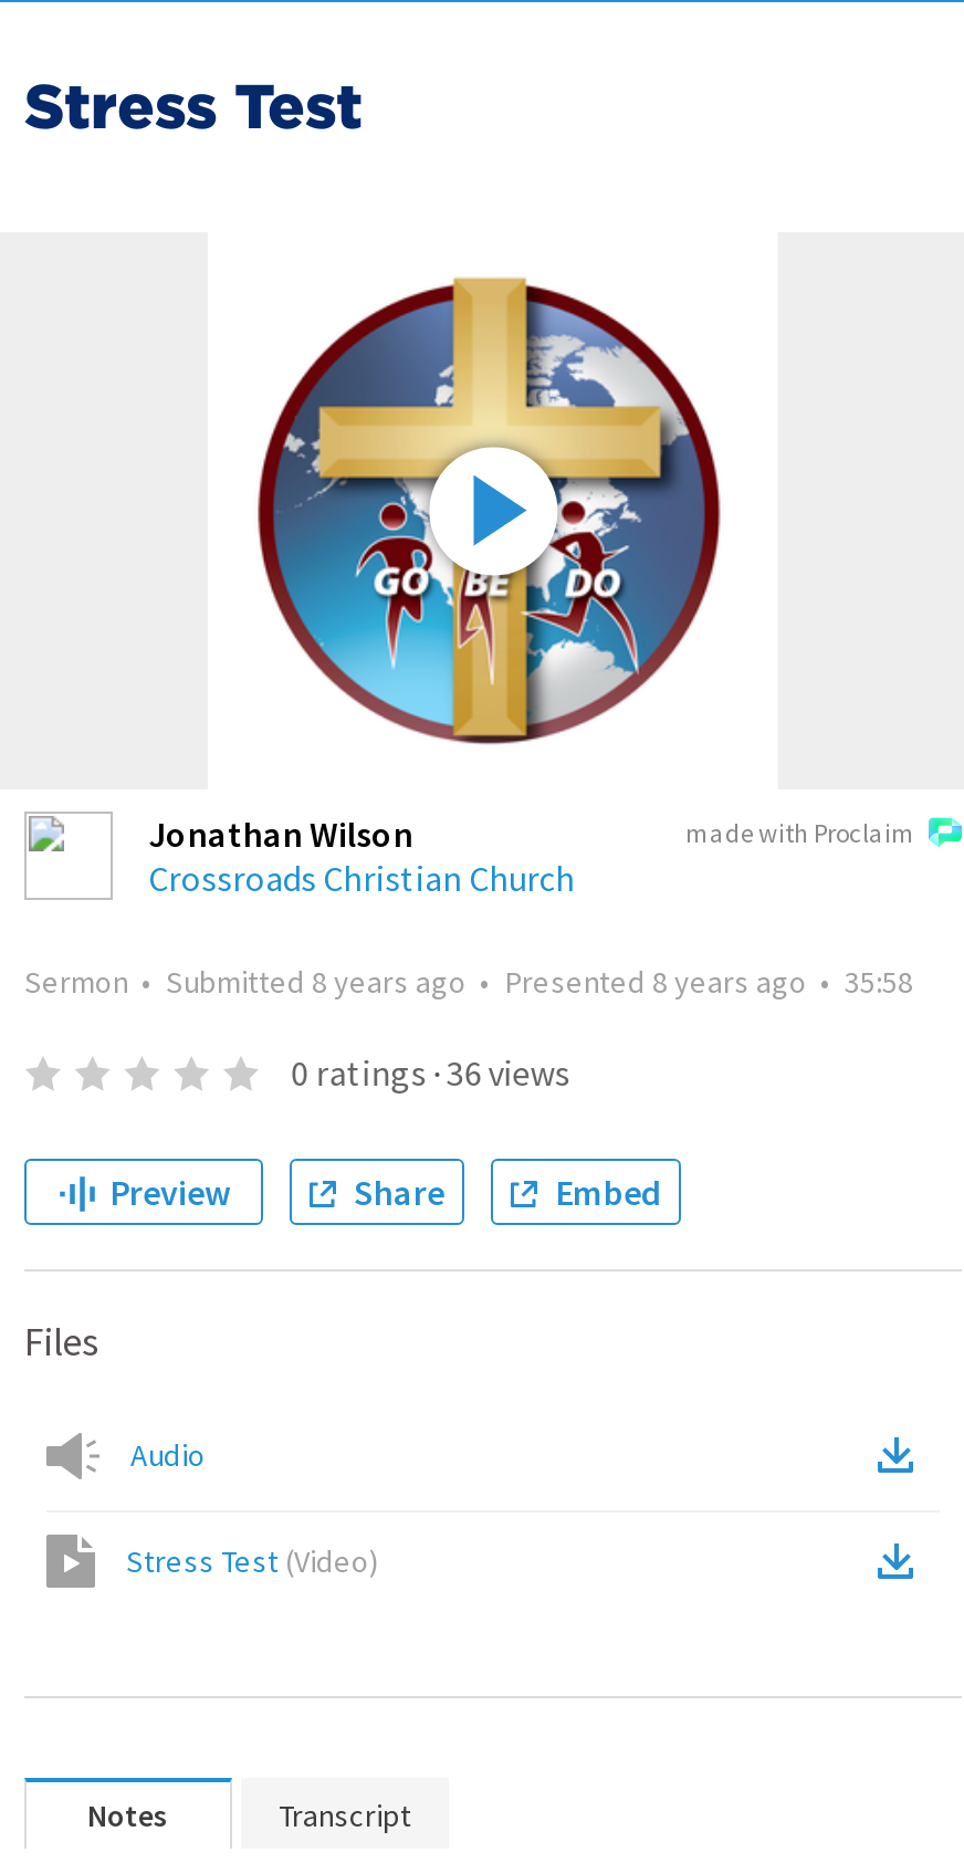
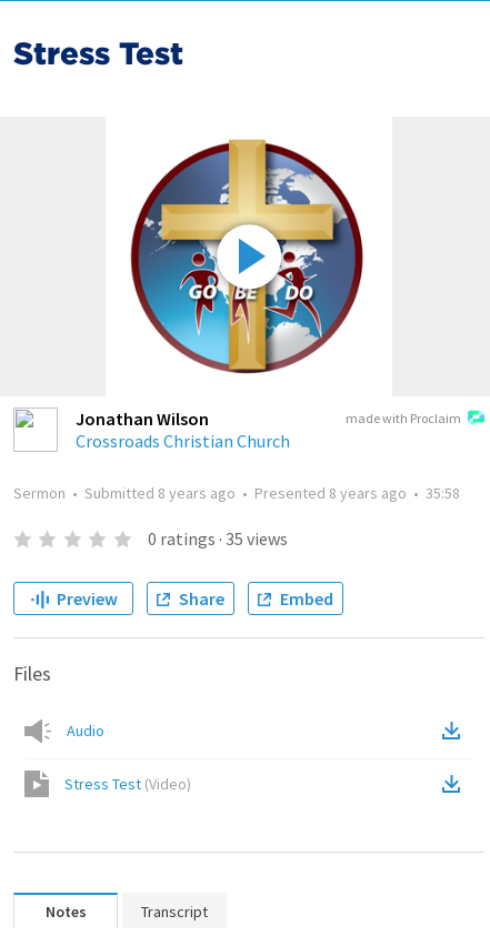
[291,1050,570,1095] 0 ratings · 36 views -> [147,527,287,550] 0 ratings · 35 views

